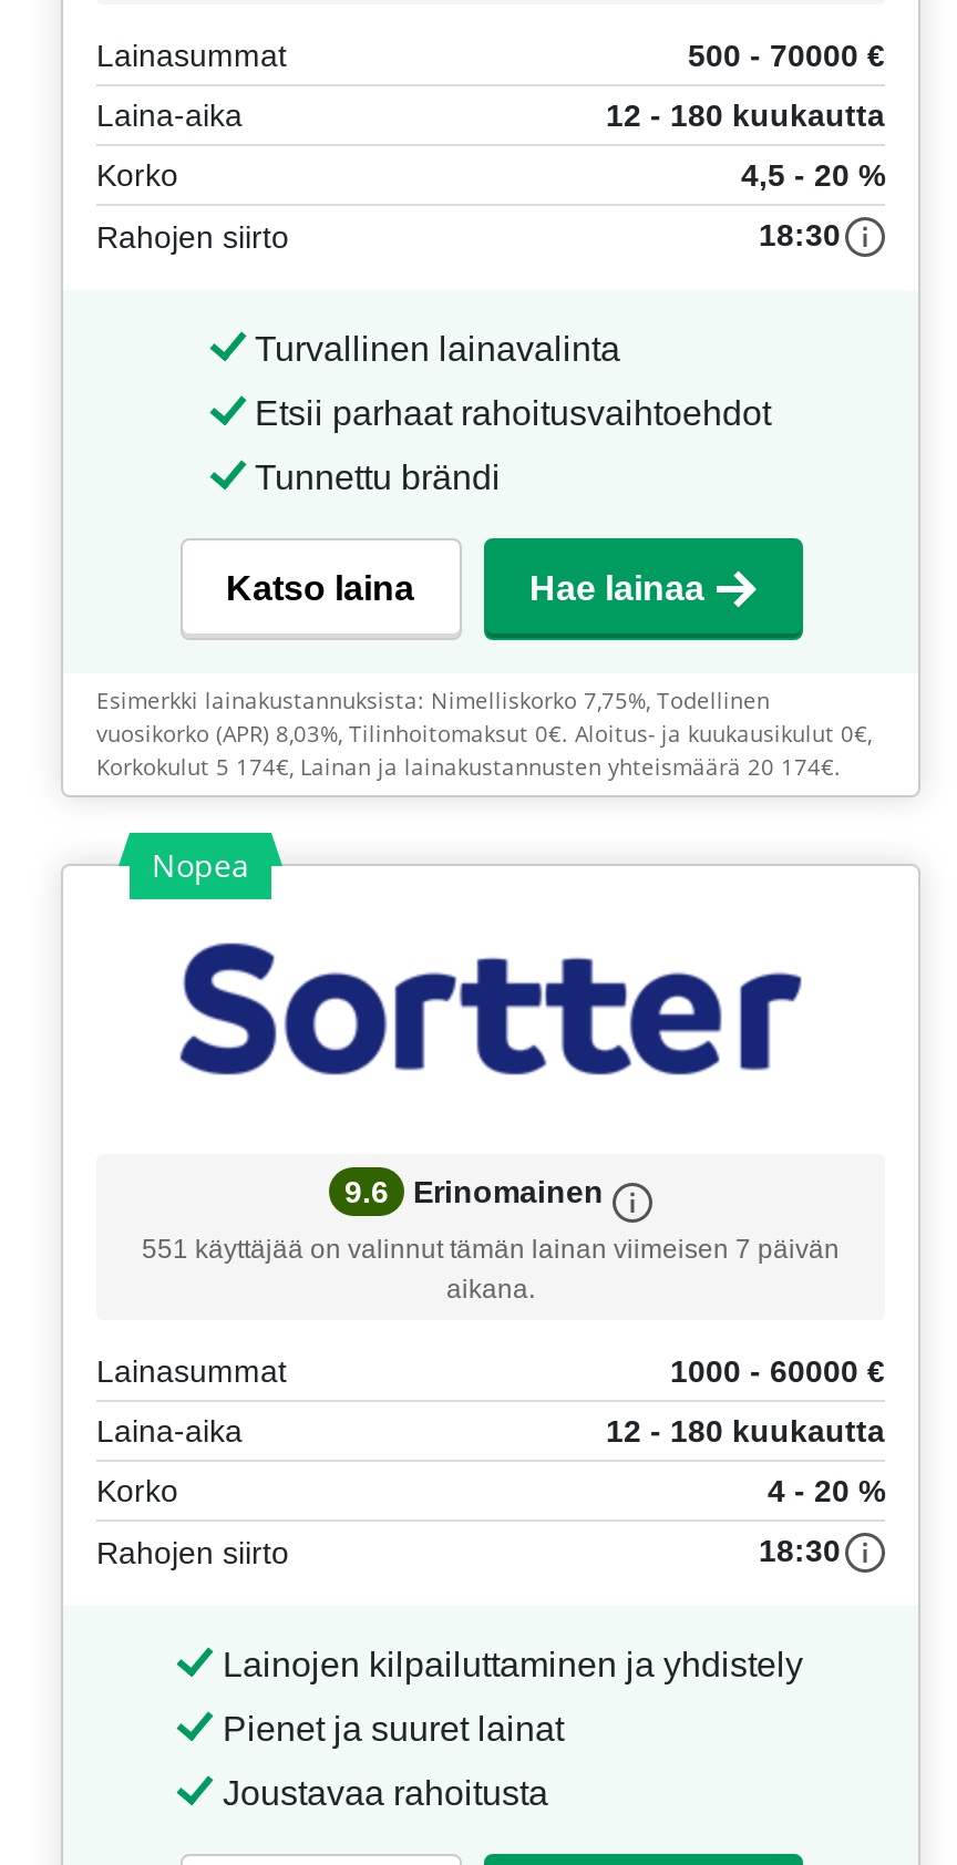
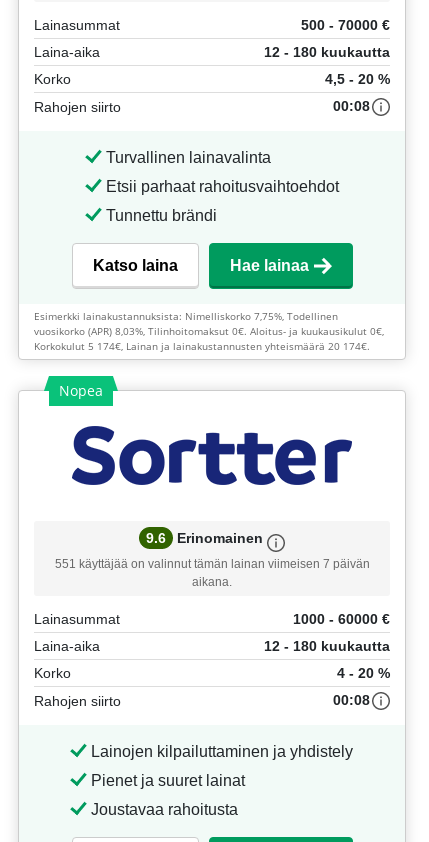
[759,218,841,253] 18:30 -> [333,98,370,114] 00:08
[759,1534,841,1569] 18:30 -> [333,692,370,708] 00:08

